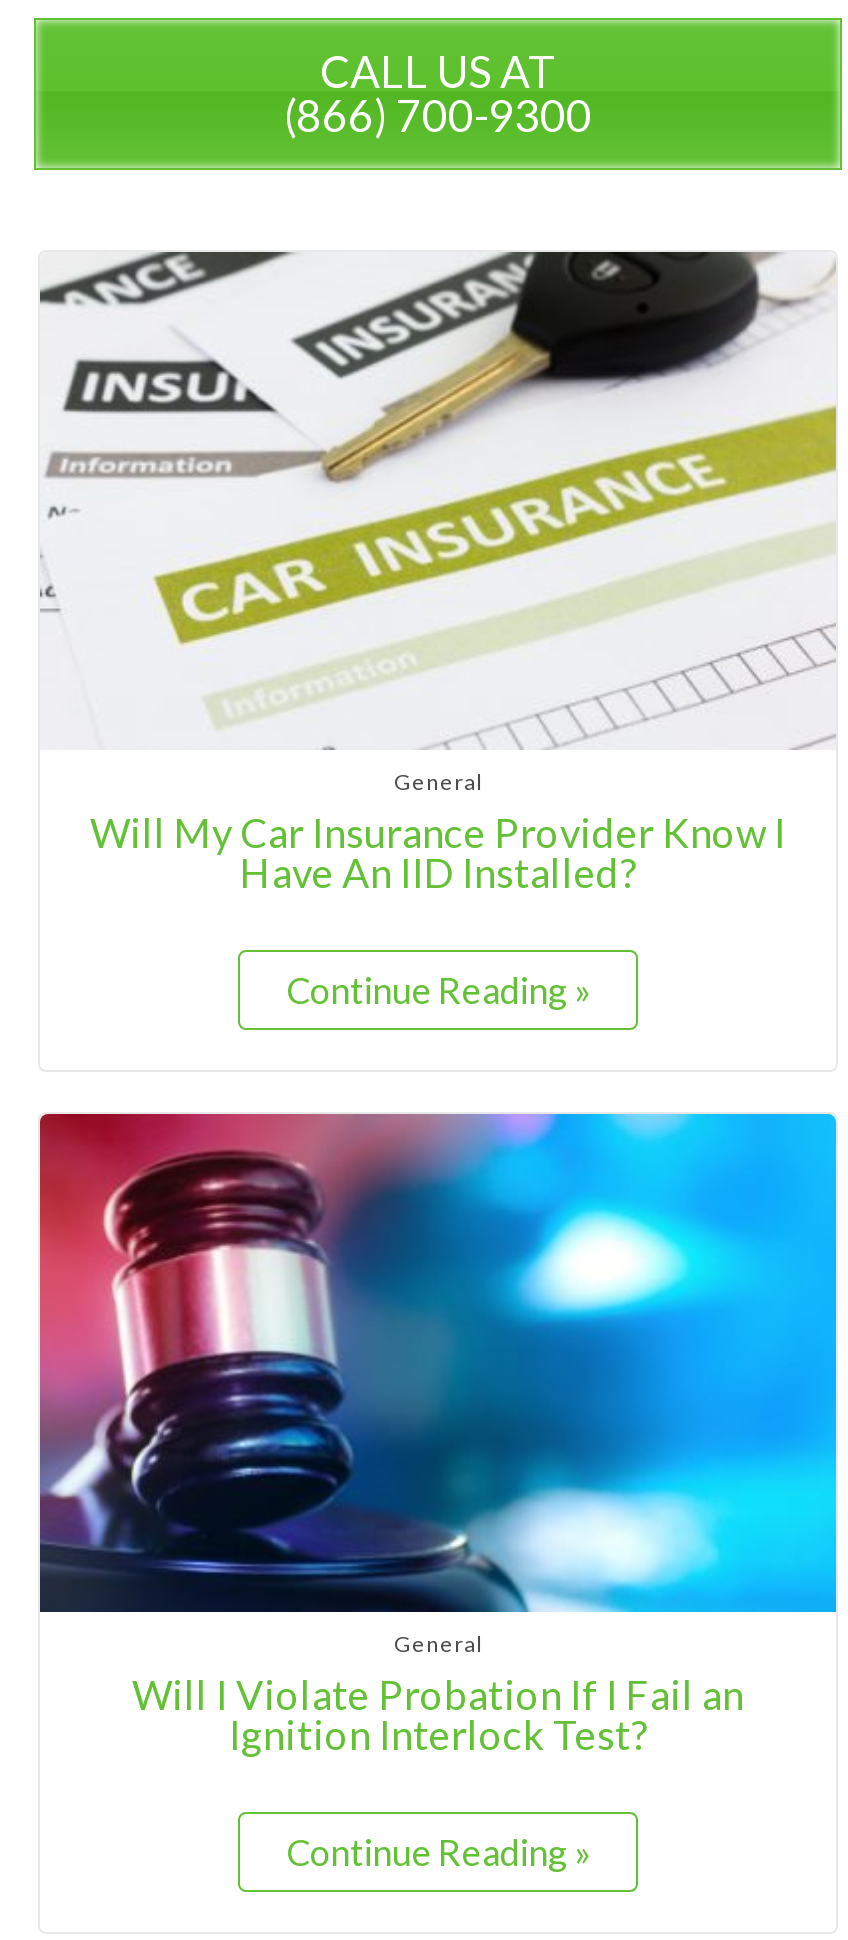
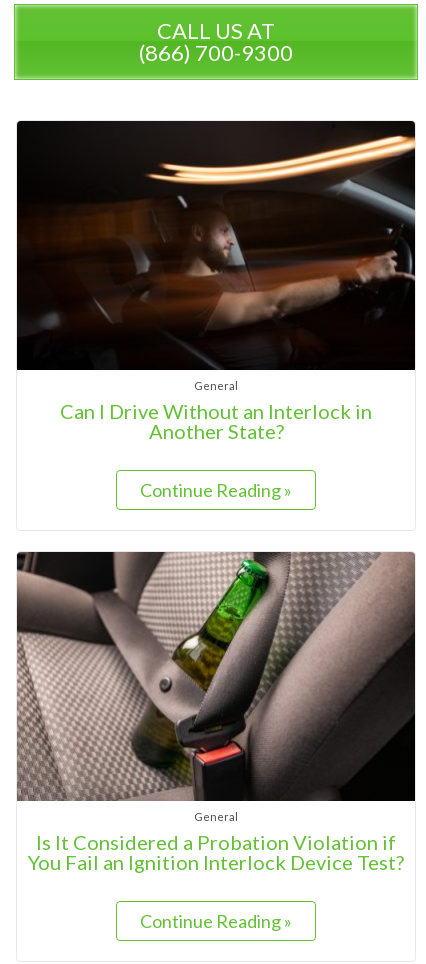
[38,250,838,896] [image] | Will My Car Insurance Provider Know I | Have An IID Installed? -> [16,120,416,443] [image] | Can I Drive Without an Interlock in | Another State?
[38,1112,838,1757] [image] | Will I Violate Probation If I Fail an | Ignition Interlock Test? -> [16,551,416,873] [image] | Is It Considered a Probation Violation if | You Fail an Ignition Interlock Device Test?

